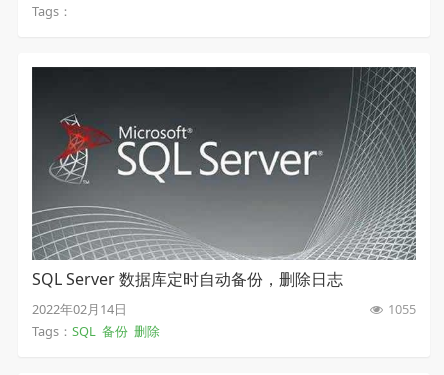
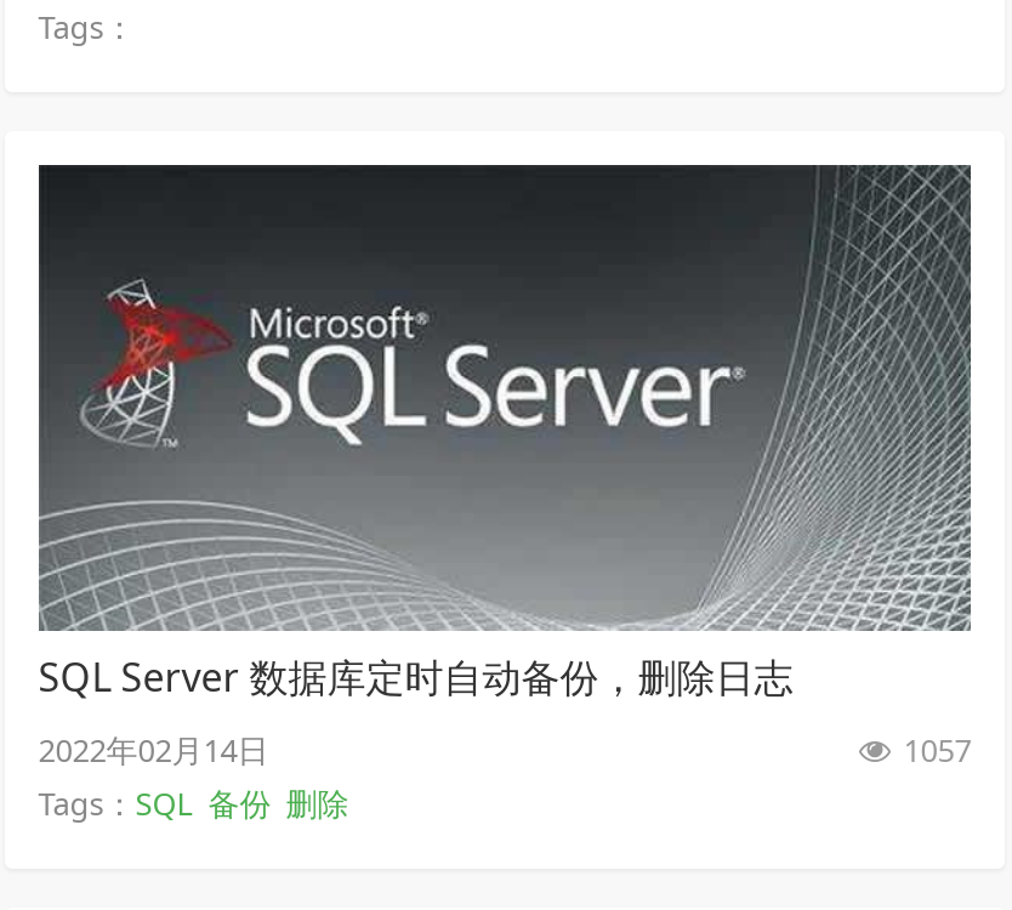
[385,299,416,317] 1055 -> [896,727,971,770] 1057

